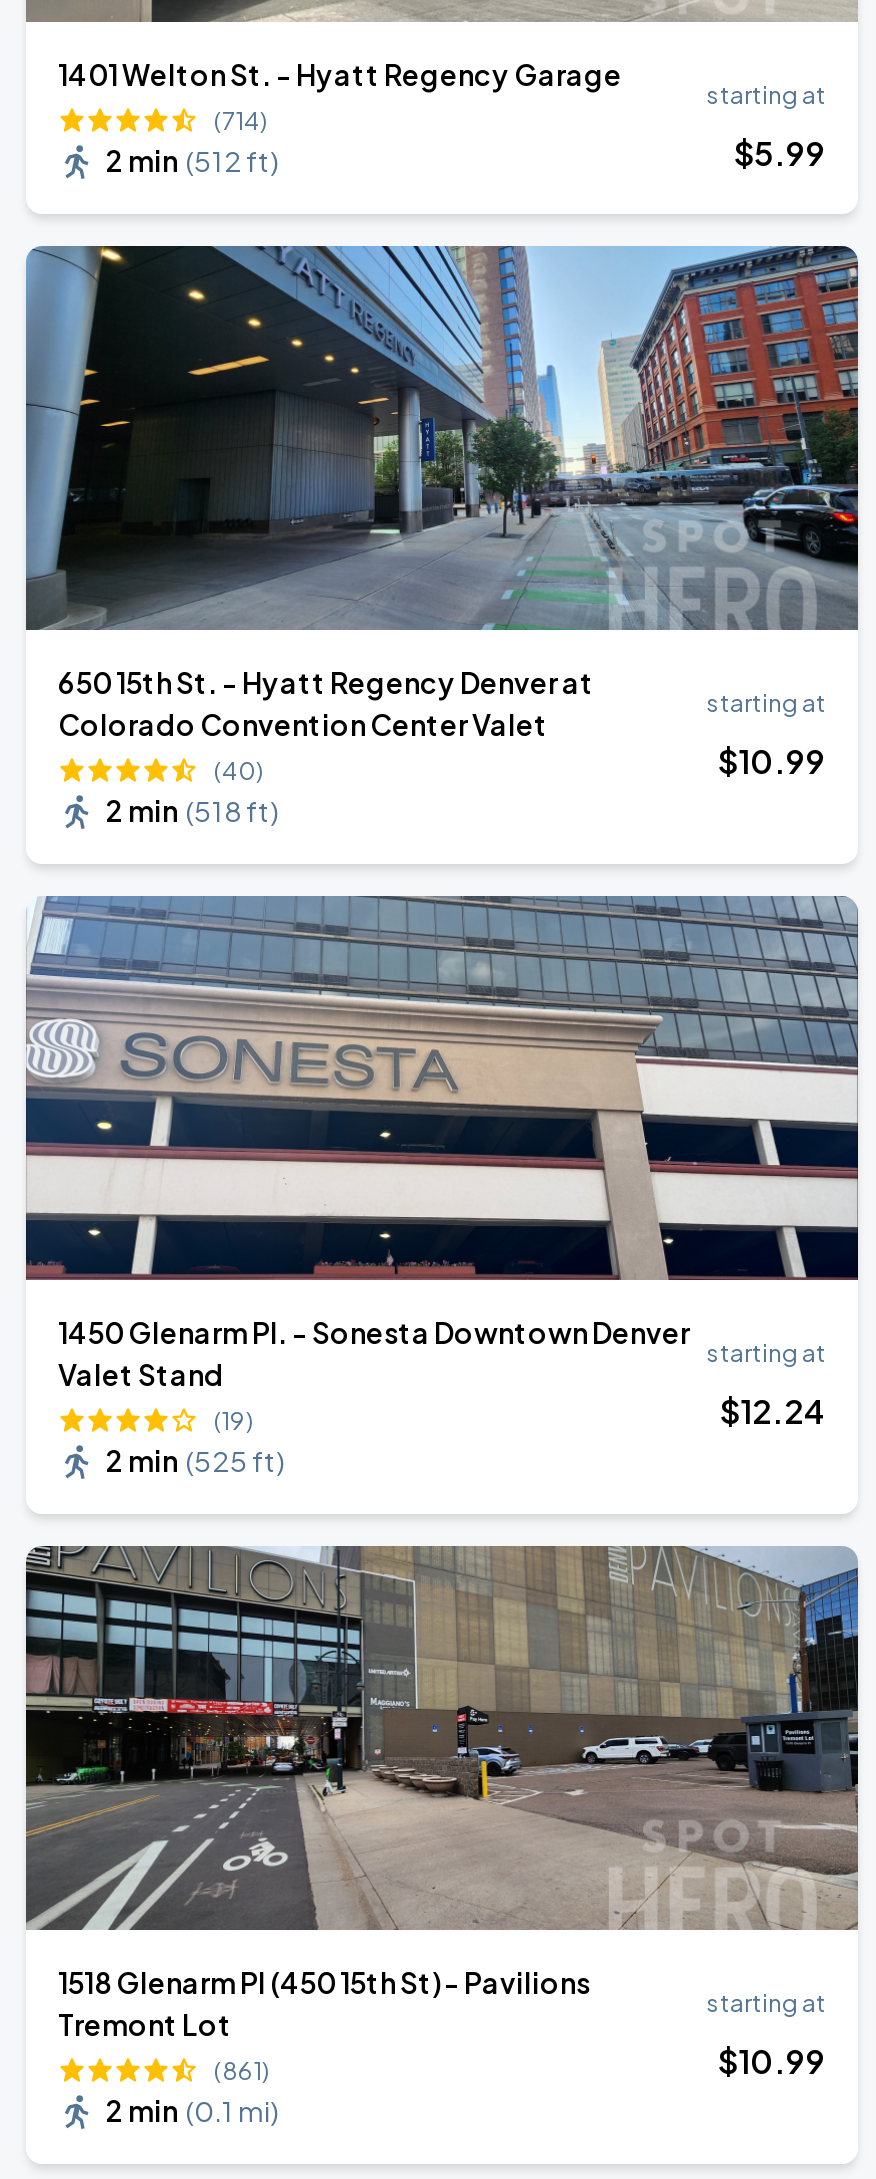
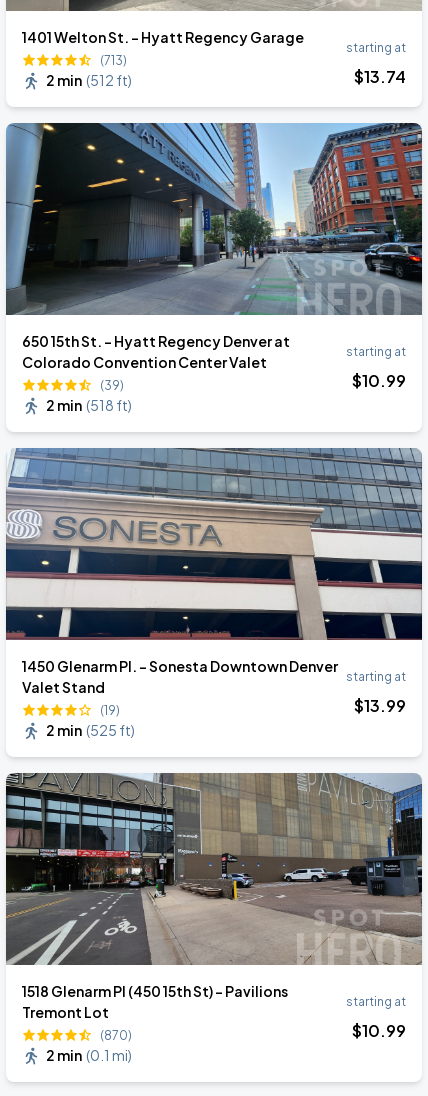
[214,106,268,136] (714) -> [100,53,127,68] (713)
[734,132,826,174] $5.99 -> [354,66,406,87] $13.74
[214,756,264,786] (40) -> [100,378,124,393] (39)
[720,1390,826,1432] $12.24 -> [354,695,406,716] $13.99
[214,2056,270,2086] (861) -> [100,1028,132,1043] (870)

